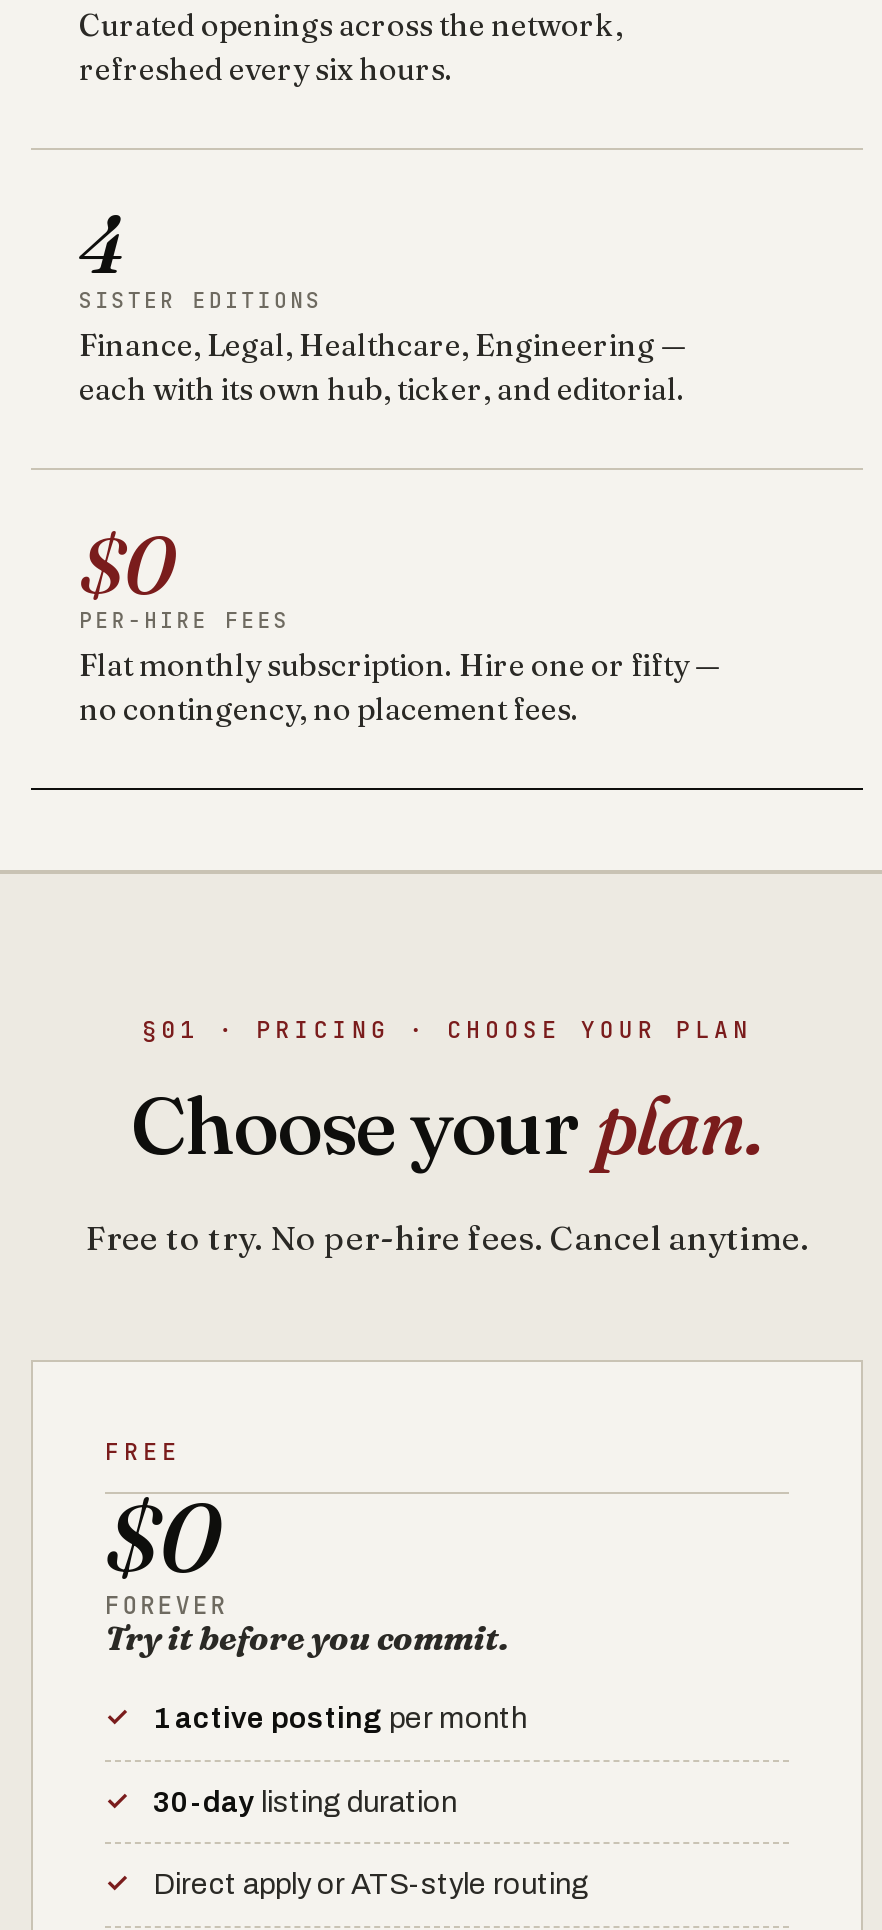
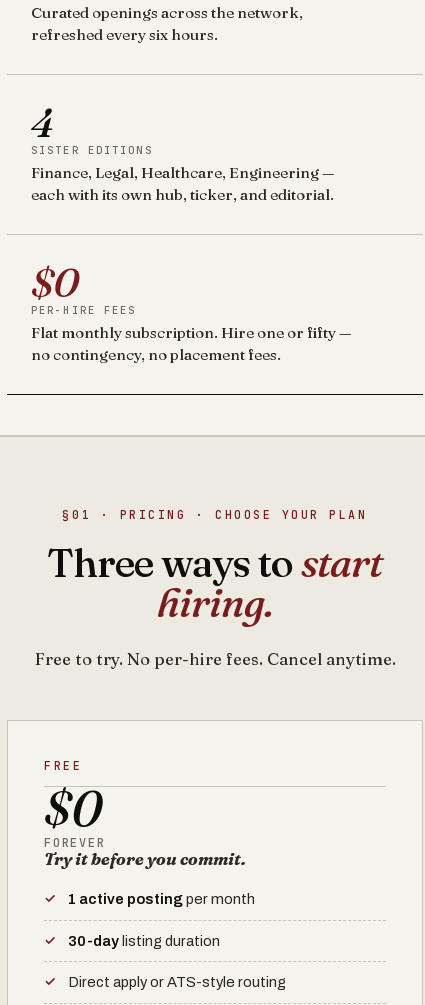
[131,1076,763,1174] Choose your plan. -> [47,538,383,627] Three ways to start | hiring.

